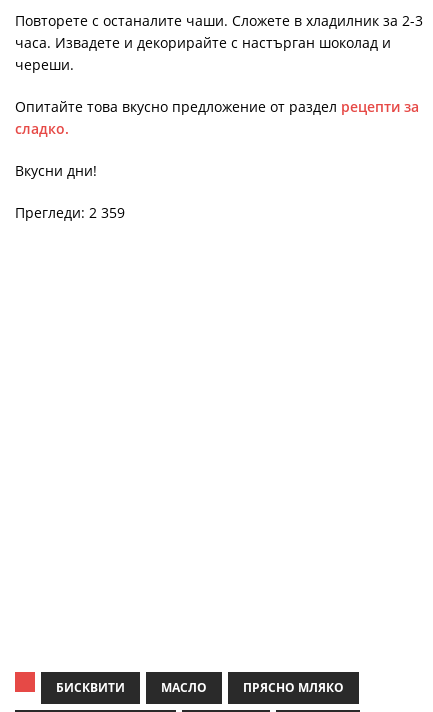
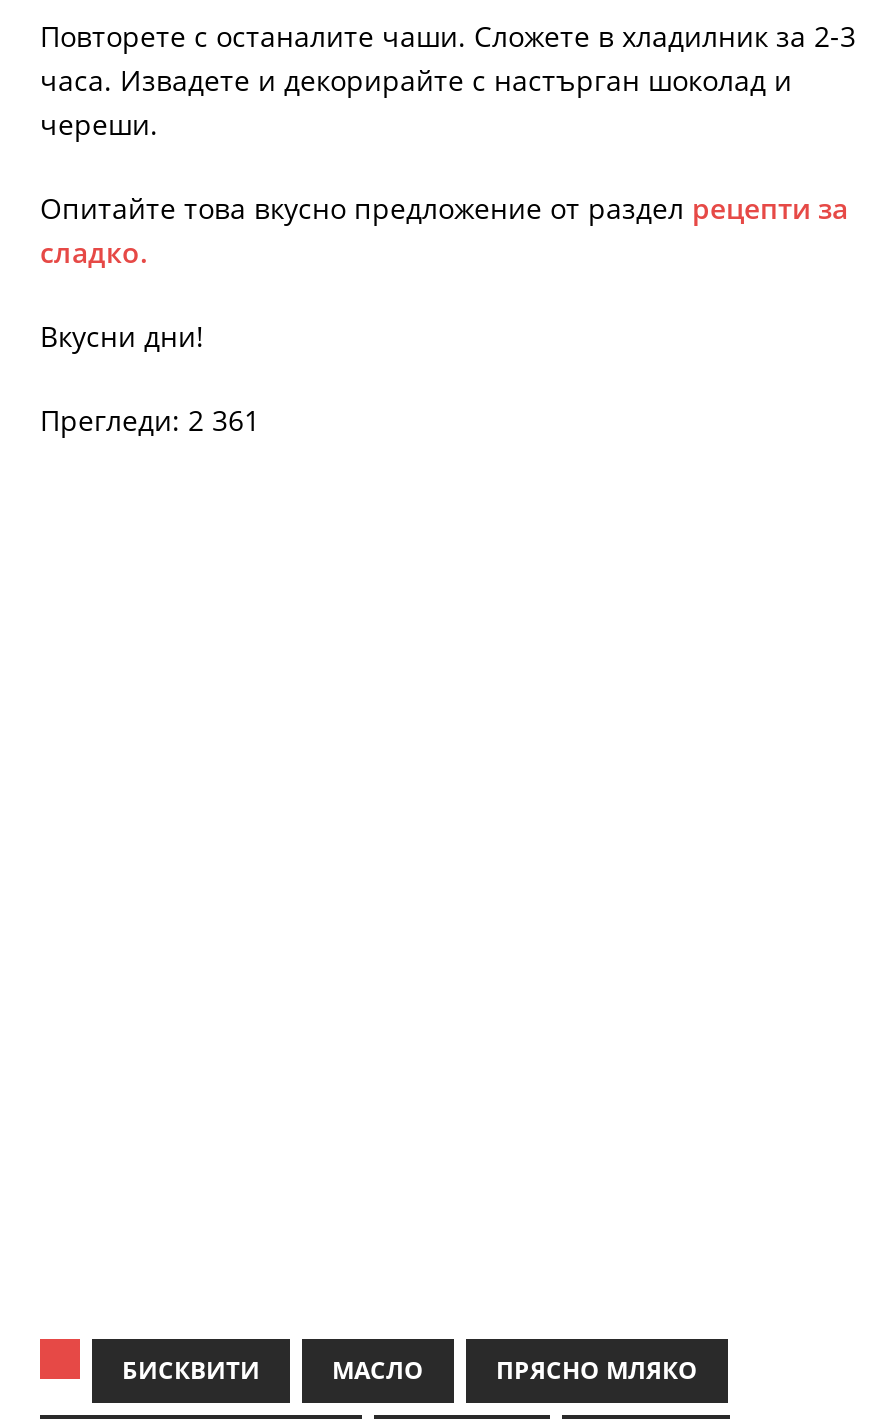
[15,203,125,222] Прегледи: 2 359 -> [40,401,260,439] Прегледи: 2 361

